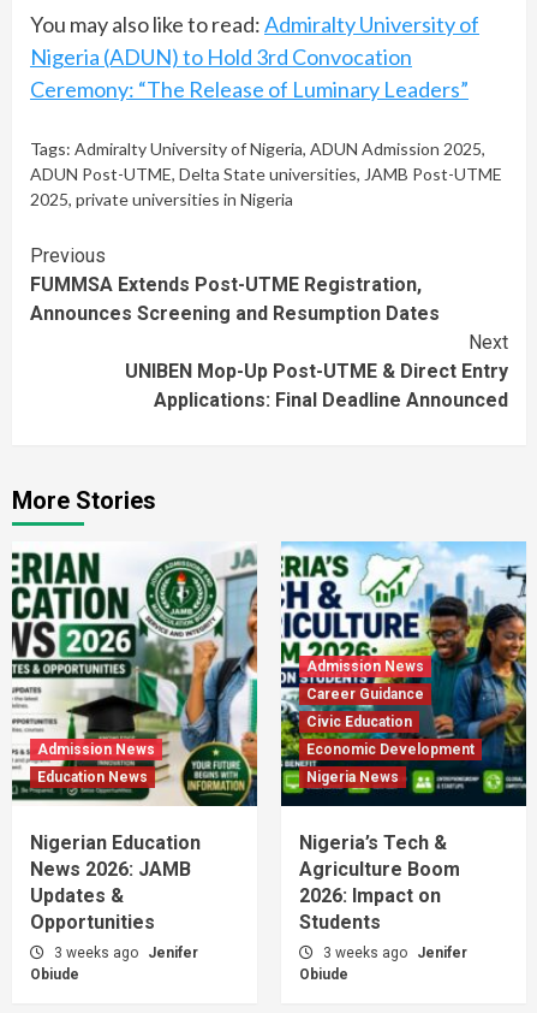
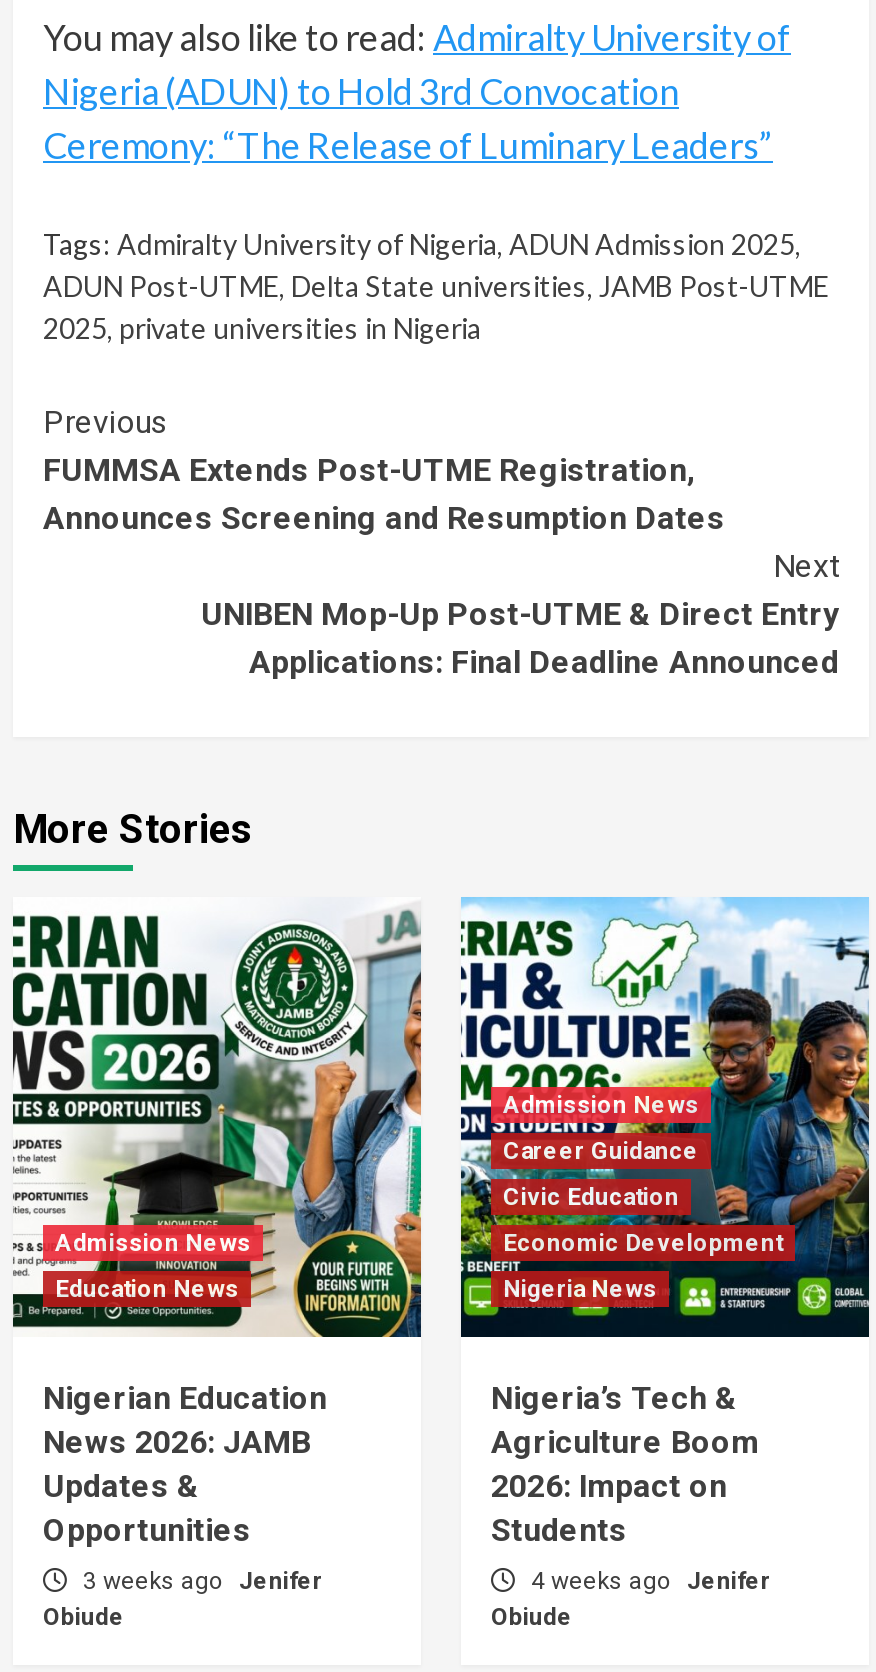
[323,945,467,962] 3 weeks ago Jenifer -> [531,1568,771,1596] 4 weeks ago Jenifer

